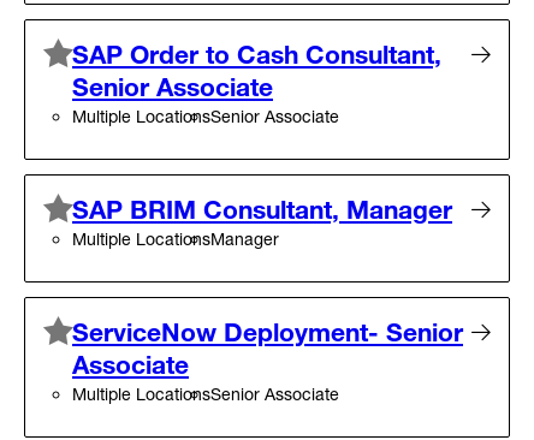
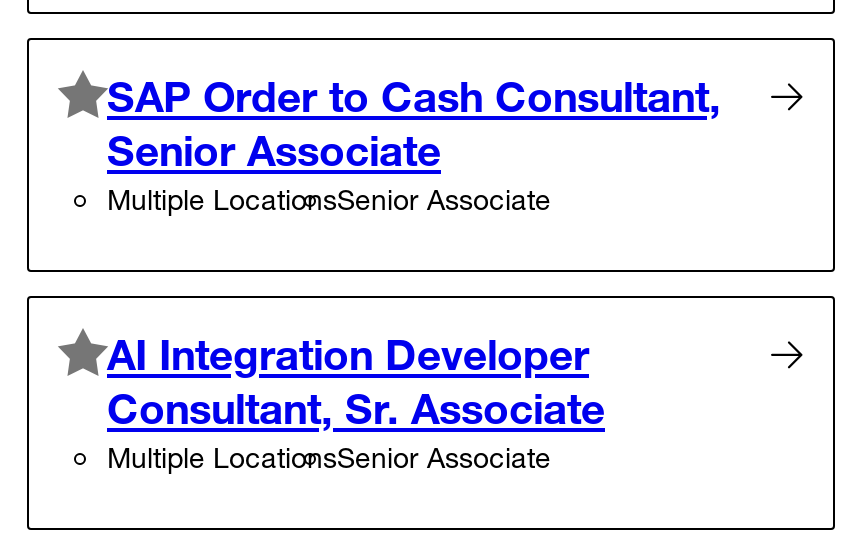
[72,193,463,379] SAP BRIM Consultant, Manager | Multiple LocationsManager | ServiceNow Deployment- Senior | Associate -> [107,327,605,433] AI Integration Developer | Consultant, Sr. Associate

